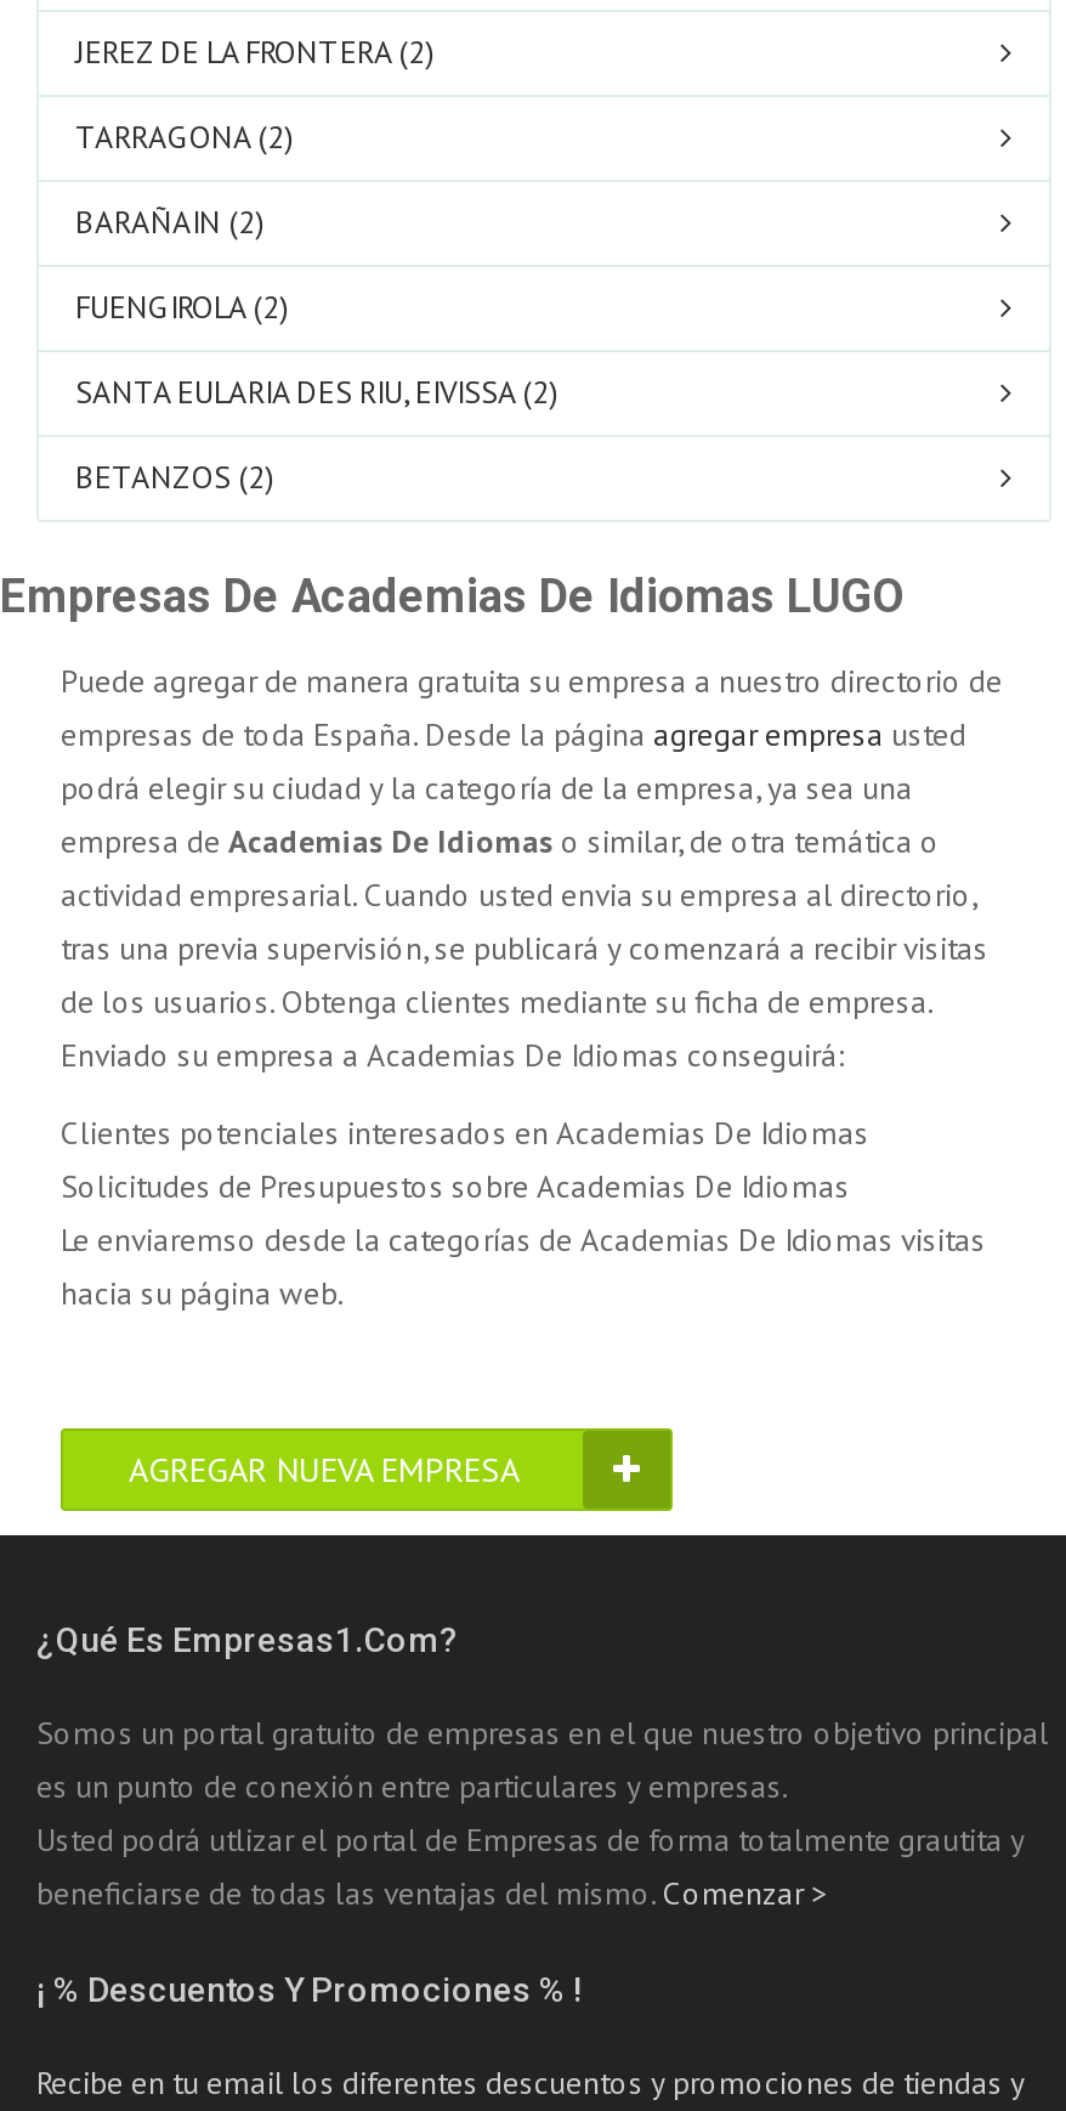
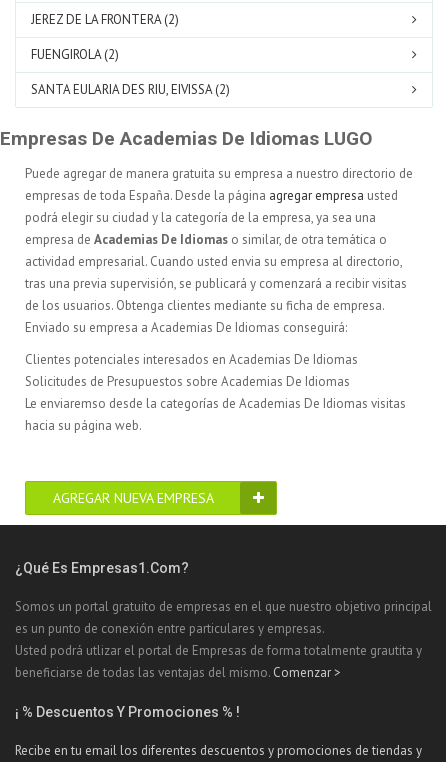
[75,117,294,243] TARRAGONA (2) | BARAÑAIN (2) -> none
[75,457,274,498] BETANZOS (2) -> none

